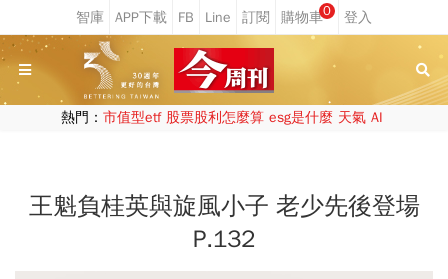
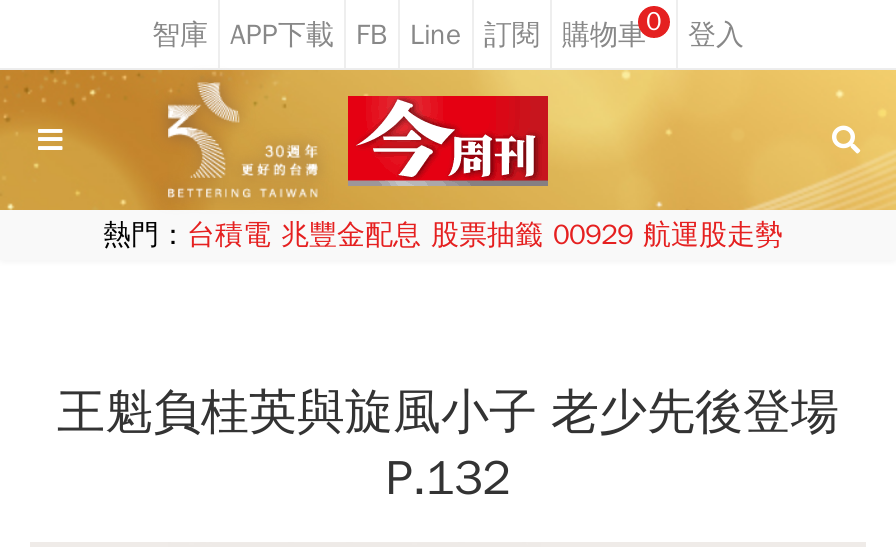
[60,109,382,126] 熱門：市值型etf 股票股利怎麼算 esg是什麼 天氣 AI -> [103,218,783,252] 熱門：台積電 兆豐金配息 股票抽籤 00929 航運股走勢

